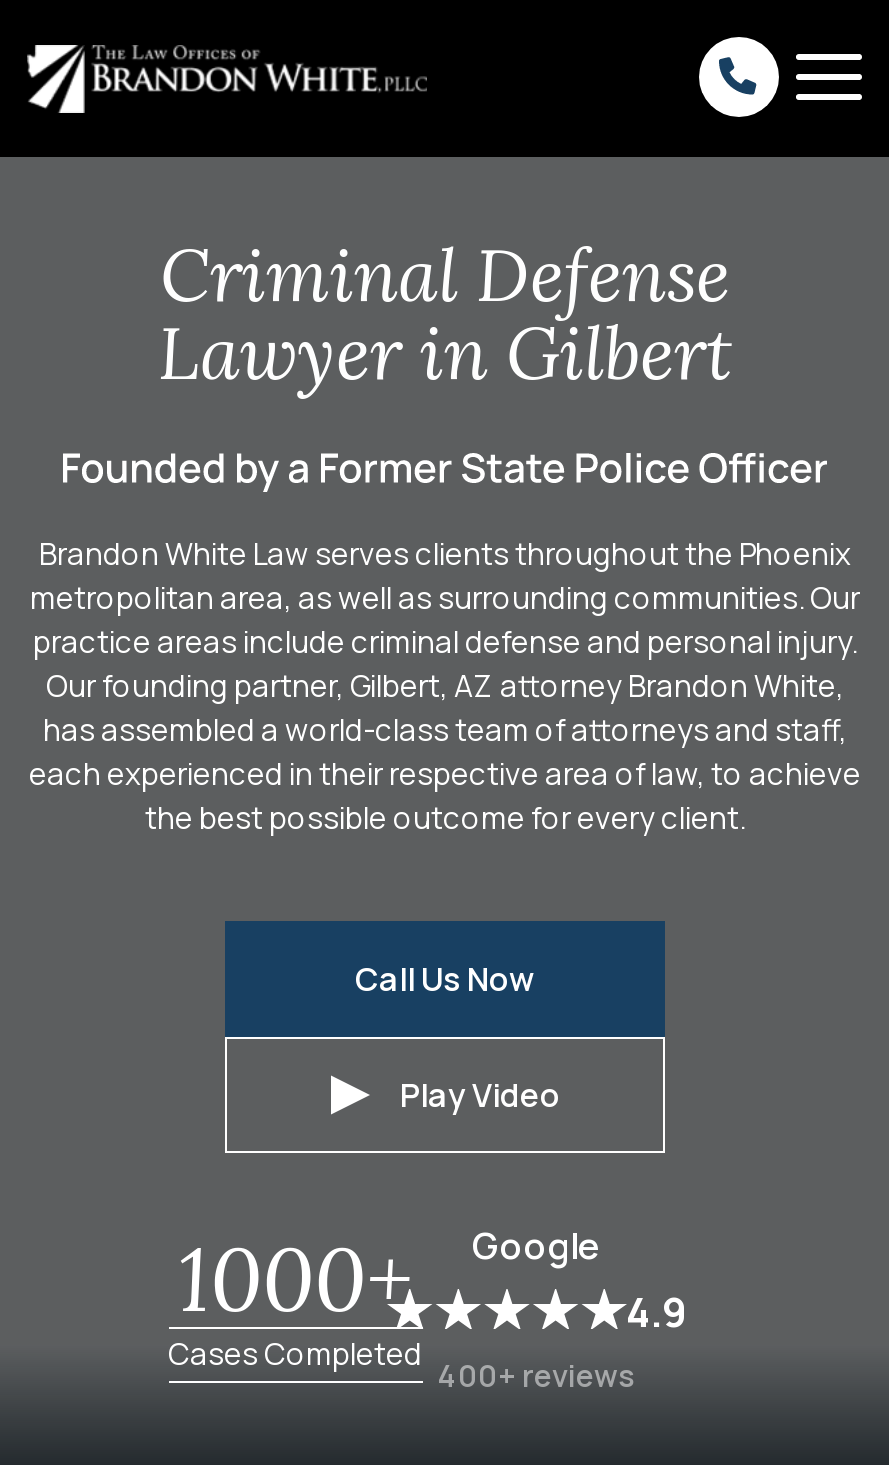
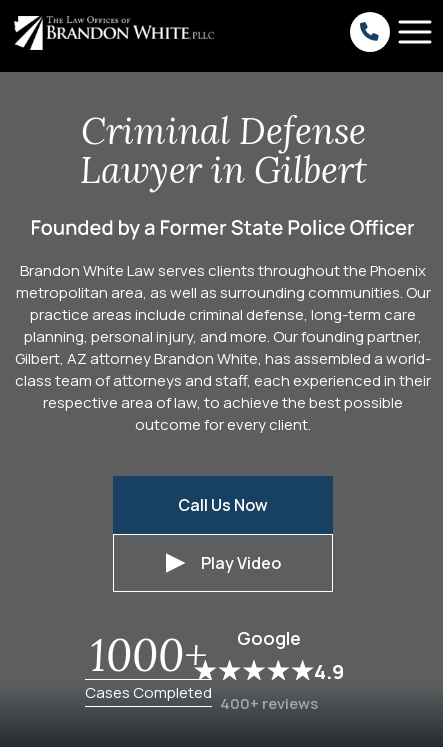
[29,621,861,839] practice areas include criminal defense and personal injury. | Our founding partner, Gilbert, AZ attorney Brandon White, | has assembled a world-class team of attorneys and staff, | each experienced in their respective area of law, to achieve | the best possible outcome for every client. -> [15,304,431,435] practice areas include criminal defense, long-term care | planning, personal injury, and more. Our founding partner, | Gilbert, AZ attorney Brandon White, has assembled a world- | class team of attorneys and staff, each experienced in their | respective area of law, to achieve the best possible | outcome for every client.

